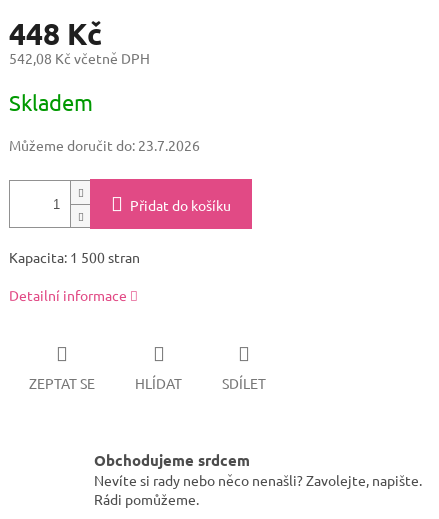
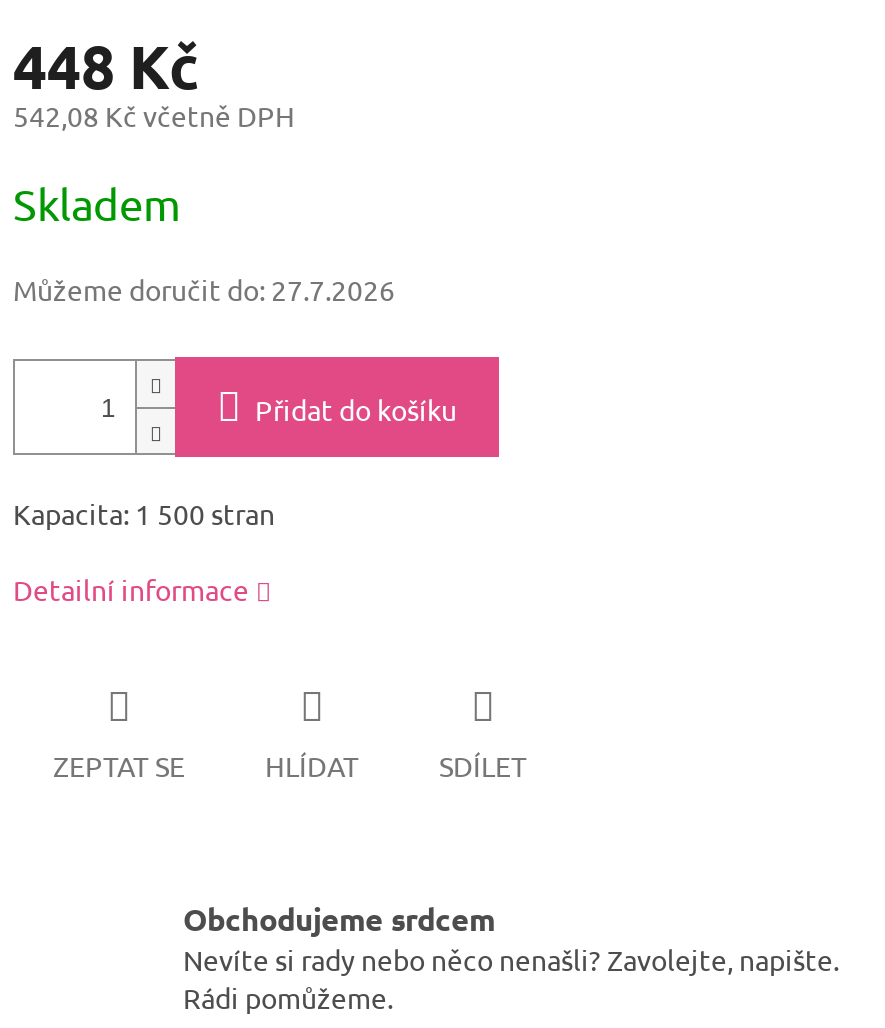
[9,136,200,154] Můžeme doručit do: 23.7.2026 -> [13,272,395,308] Můžeme doručit do: 27.7.2026

